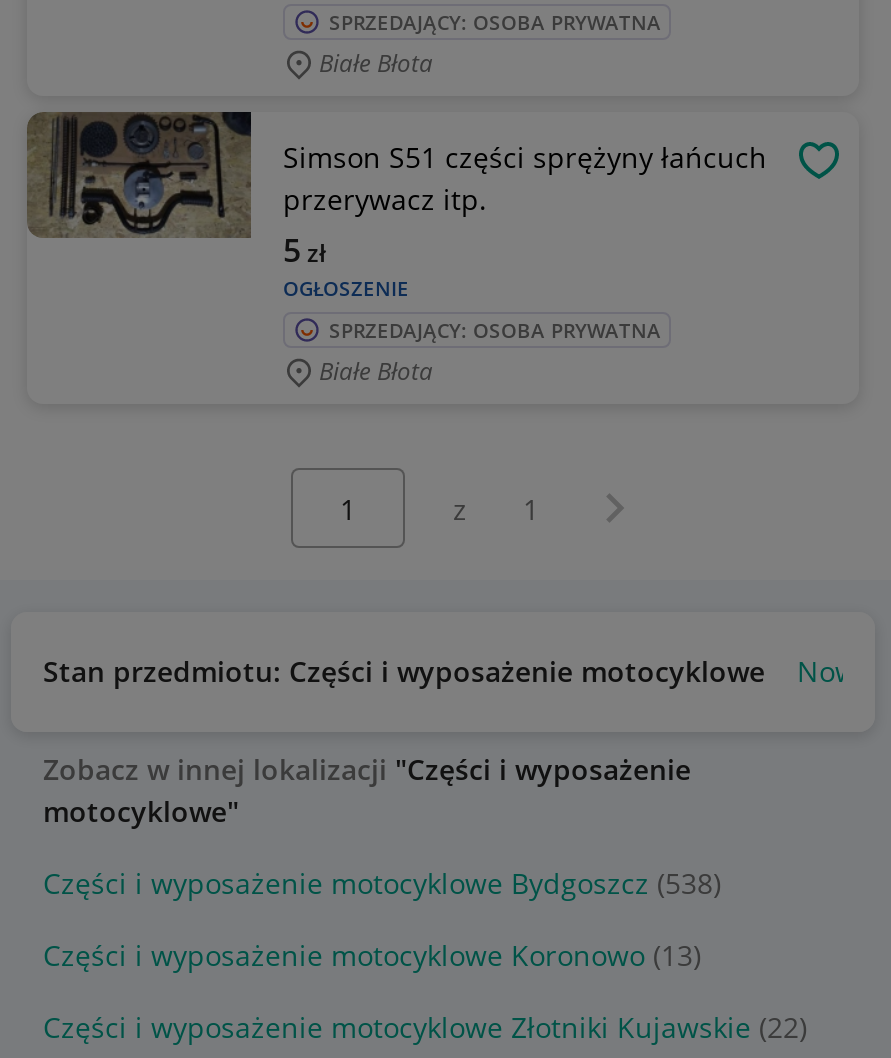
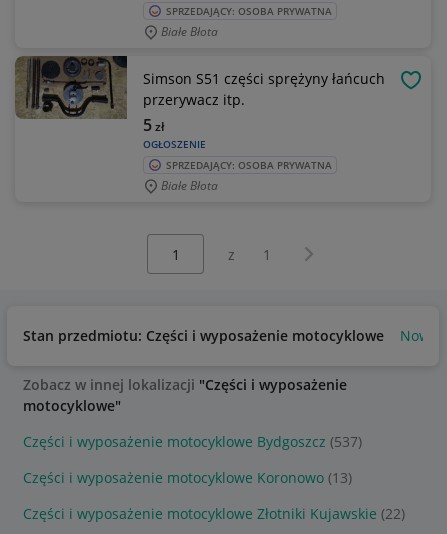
[43,864,721,902] Części i wyposażenie motocyklowe Bydgoszcz (538) -> [23,432,362,451] Części i wyposażenie motocyklowe Bydgoszcz (537)

